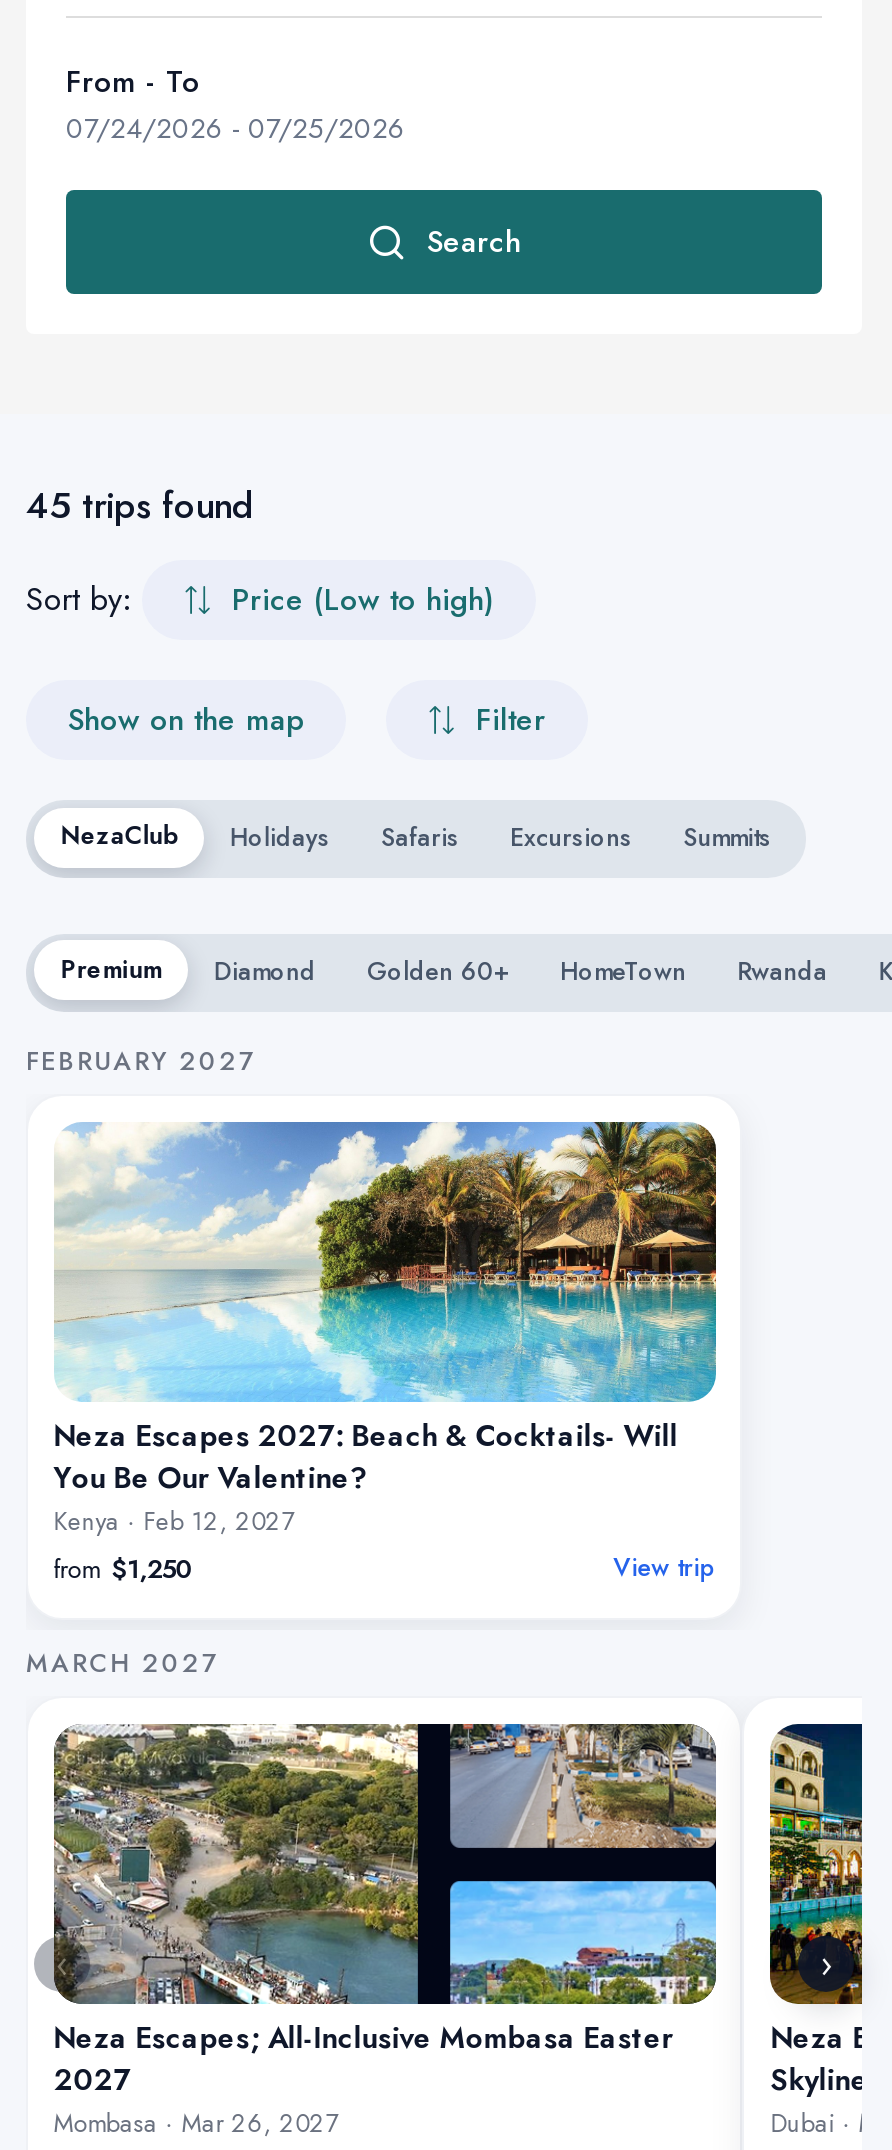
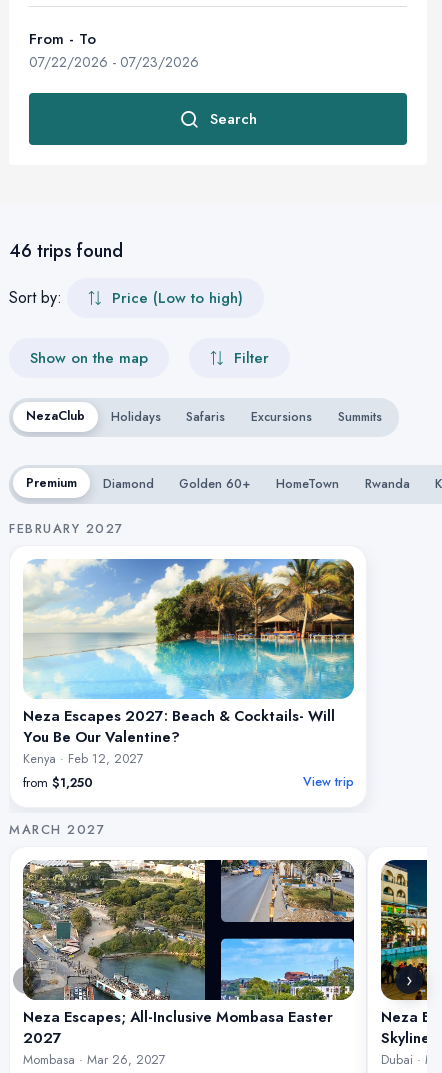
[66,108,406,148] 07/24/2026 - 07/25/2026 -> [29,52,199,72] 07/22/2026 - 07/23/2026
[26,480,254,532] 45 trips found -> [9,238,123,264] 46 trips found

